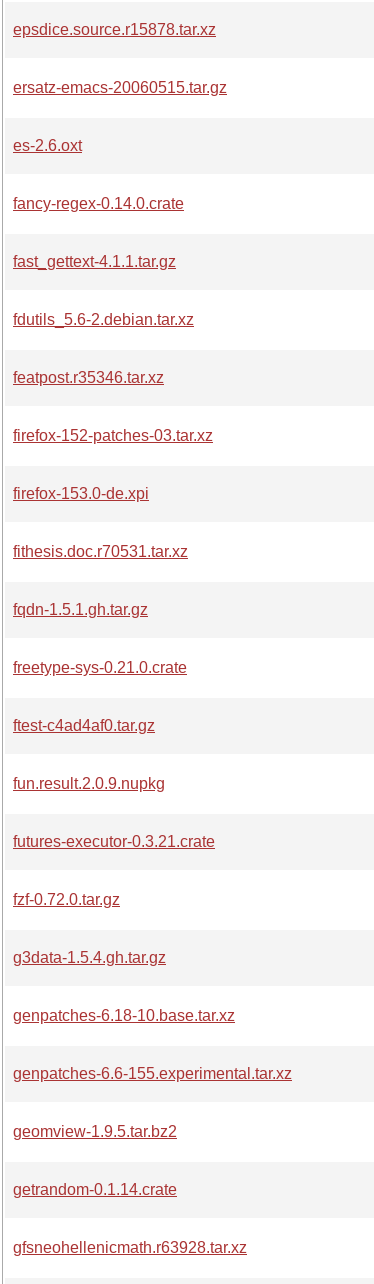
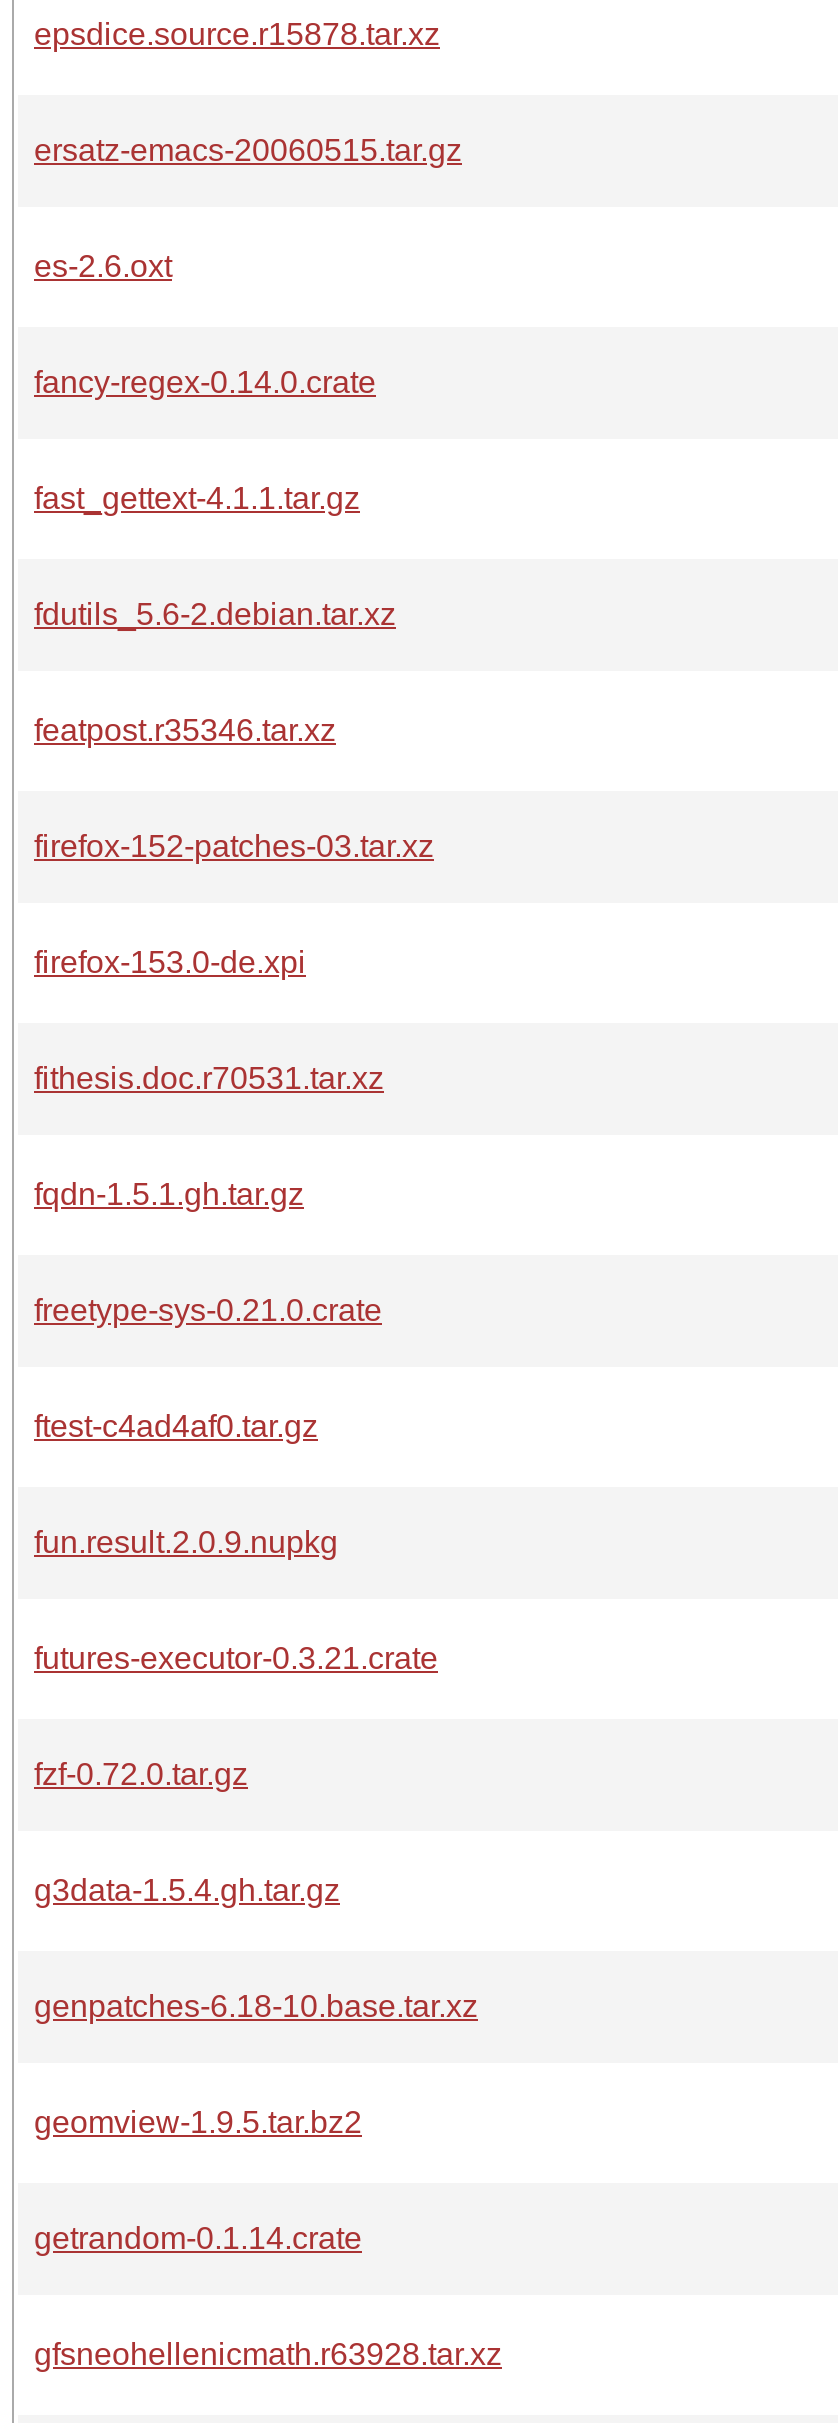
[13,1065,292,1082] genpatches-6.6-155.experimental.tar.xz -> none

